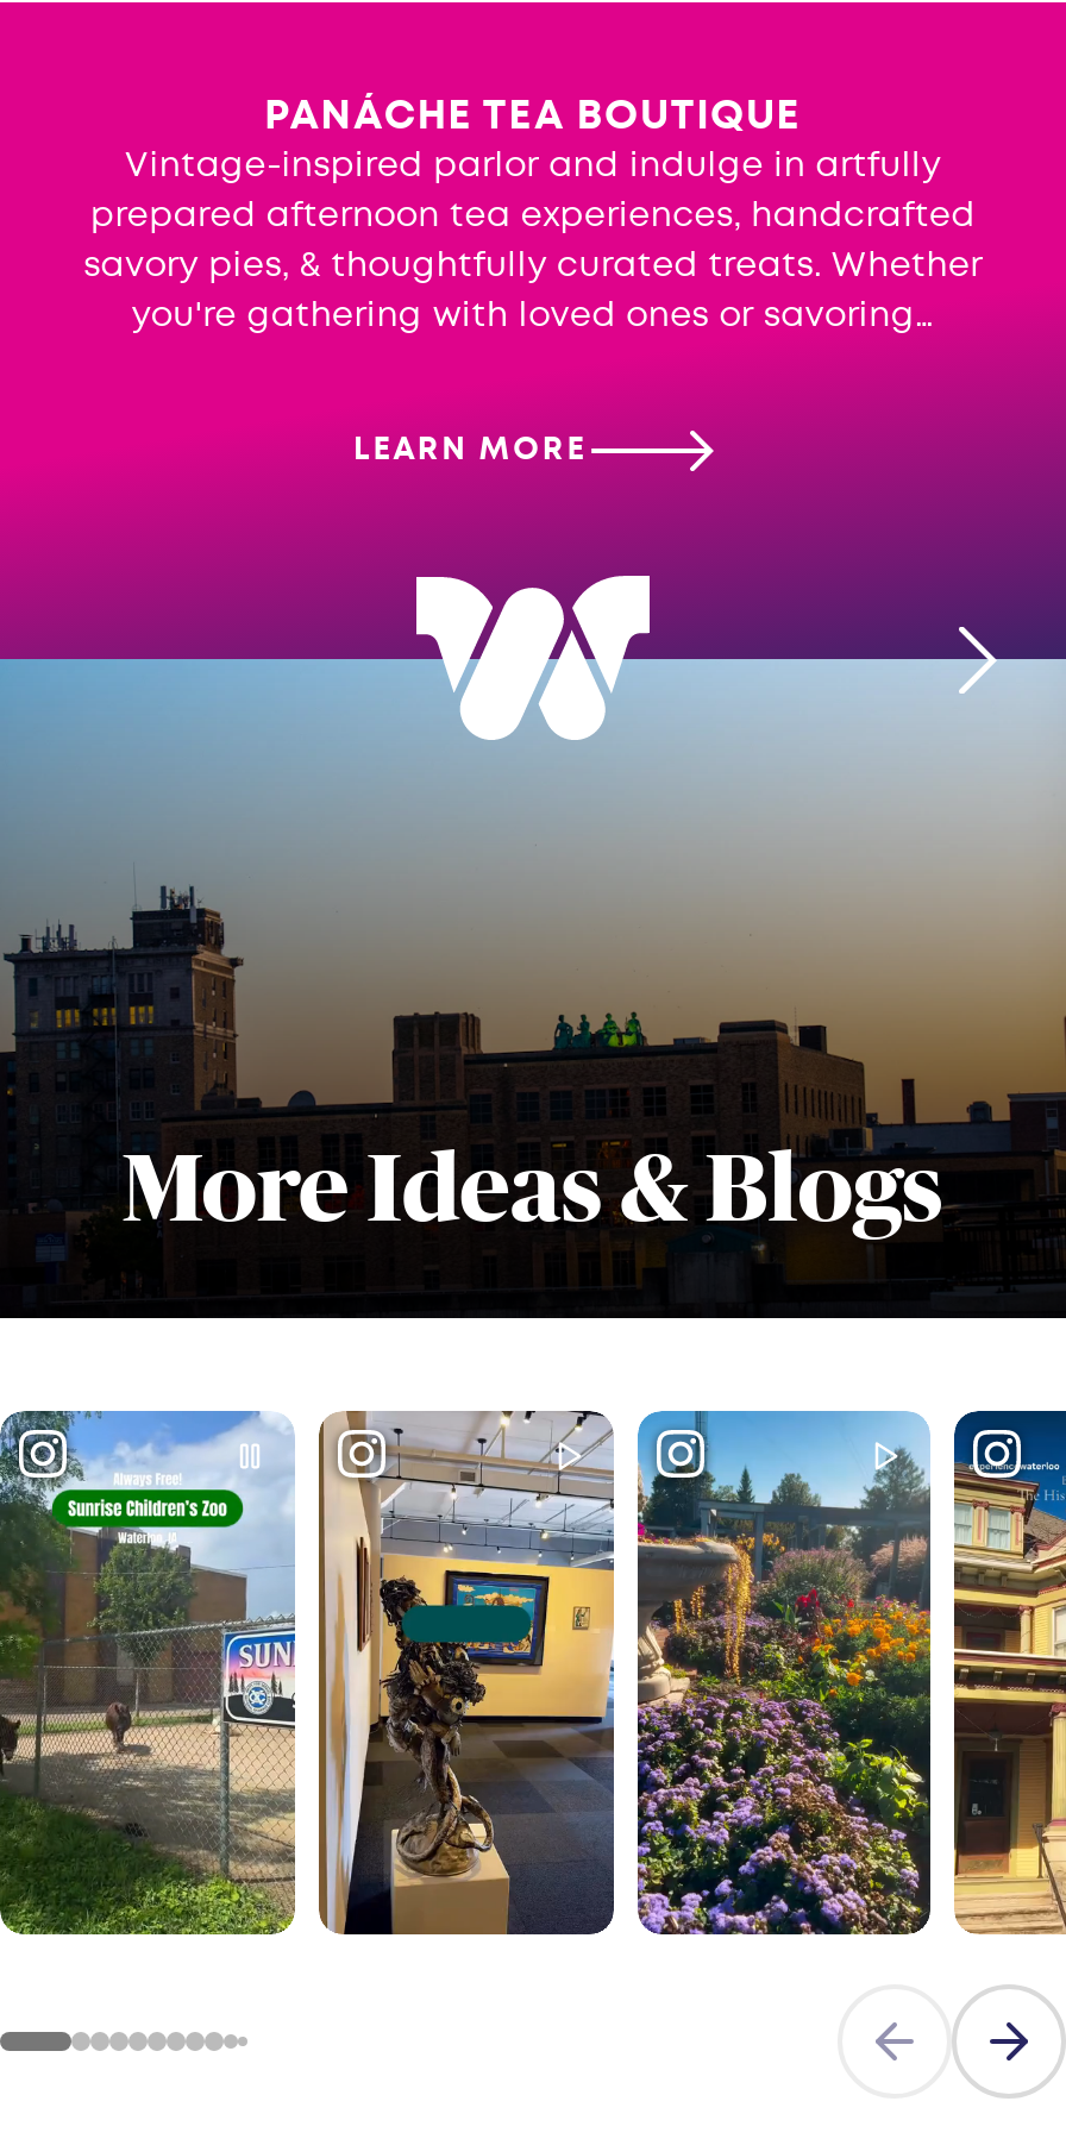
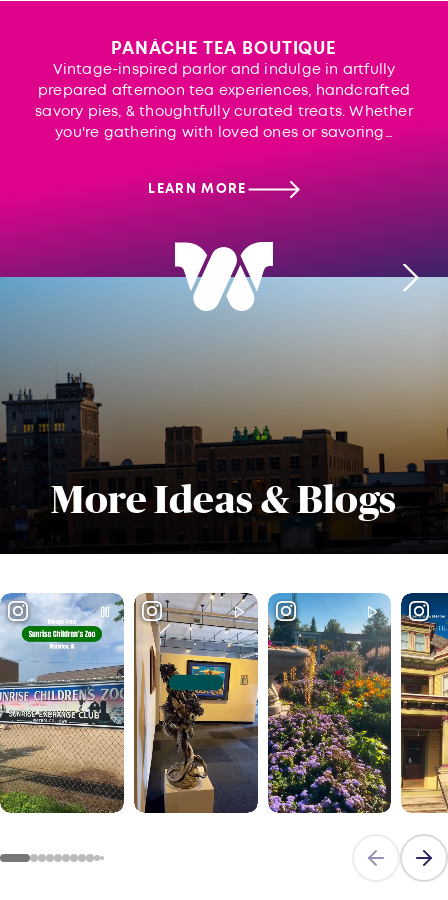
[7,1409,297,1934] [image] -> [3,592,125,813] [image]

